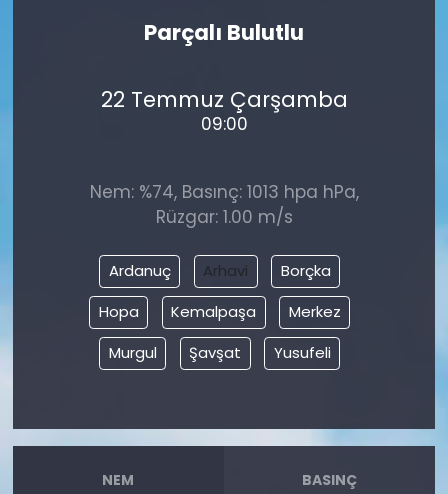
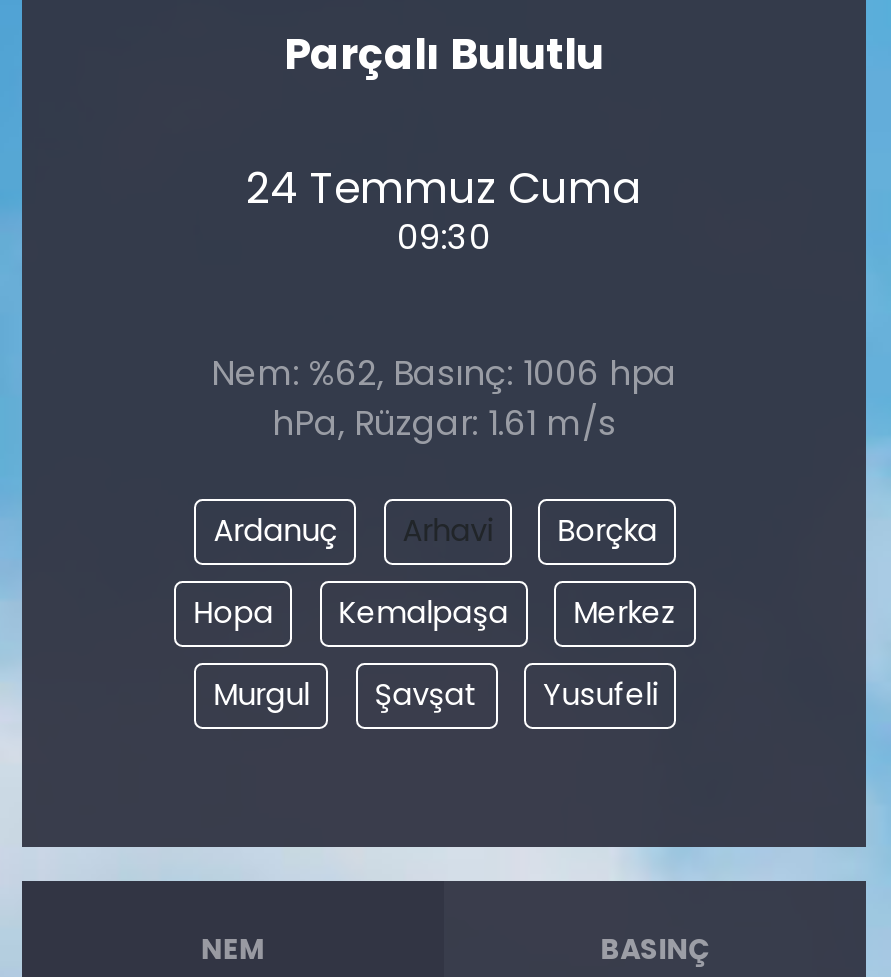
[100,85,347,136] 22 Temmuz Çarşamba | 09:00 -> [246,159,642,261] 24 Temmuz Cuma | 09:30
[89,180,358,229] Nem: %74, Basınç: 1013 hpa hPa, | Rüzgar: 1.00 m/s -> [211,348,677,446] Nem: %62, Basınç: 1006 hpa | hPa, Rüzgar: 1.61 m/s

